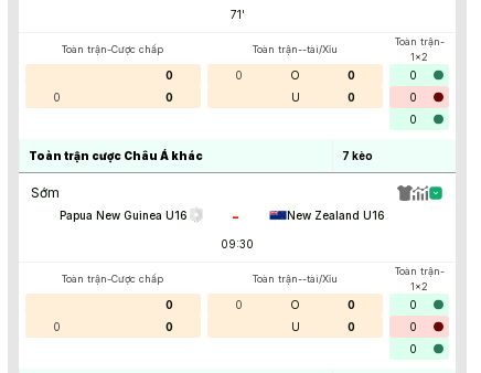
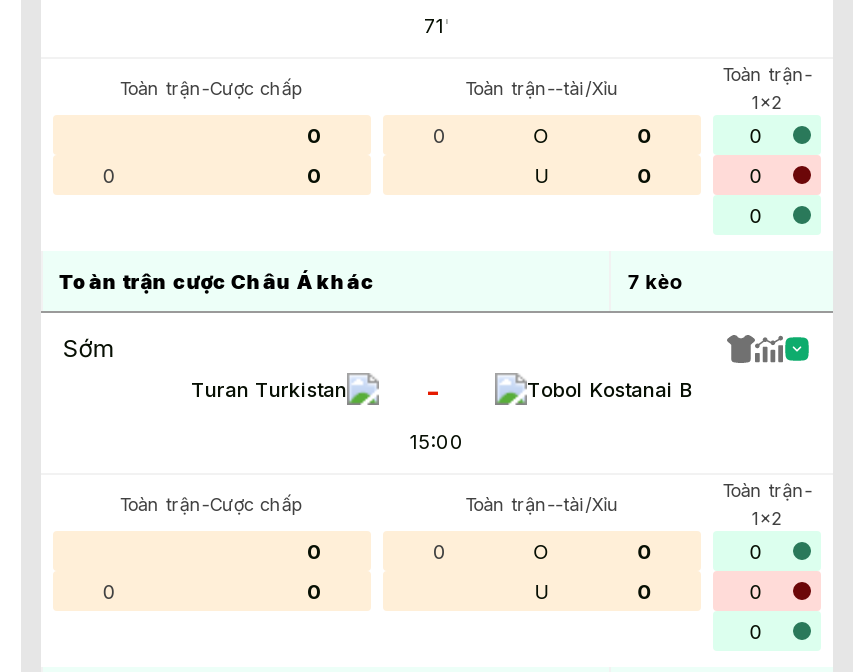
[60,208,188,221] Papua New Guinea U16 -> [191,376,347,400] Turan Turkistan
[287,208,385,221] New Zealand U16 -> [527,376,691,400] Tobol Kostanai B
[221,237,254,250] 09:30 -> [410,428,464,452] 15:00

